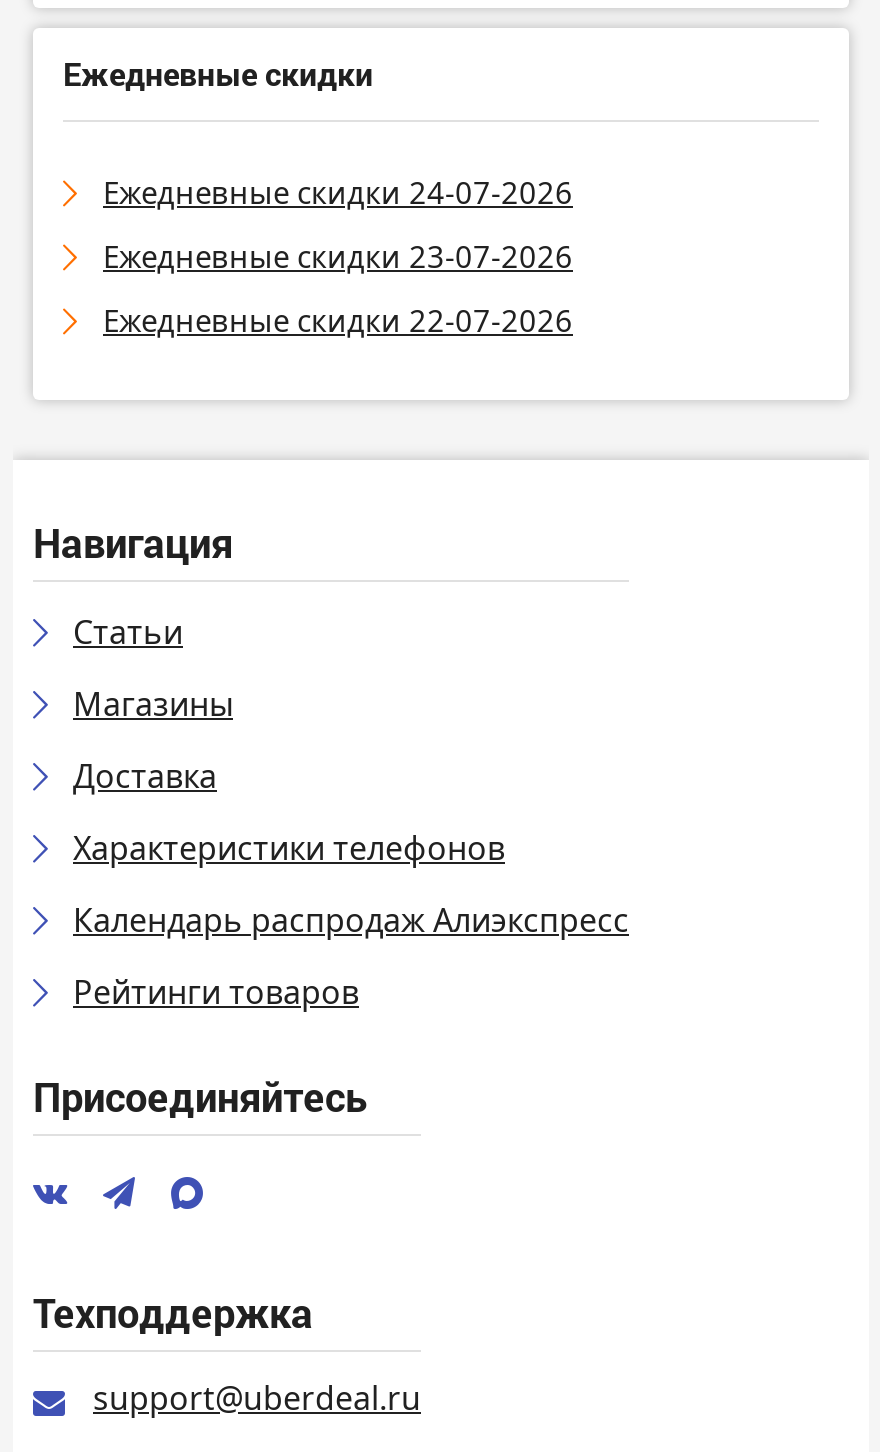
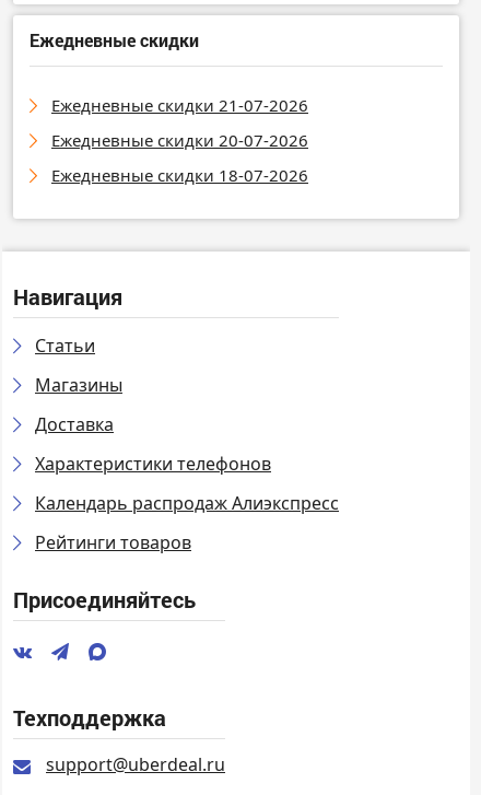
[103,171,573,211] Ежедневные скидки 24-07-2026 -> [51,93,308,115] Ежедневные скидки 21-07-2026
[103,235,573,275] Ежедневные скидки 23-07-2026 -> [51,128,308,150] Ежедневные скидки 20-07-2026
[103,299,573,339] Ежедневные скидки 22-07-2026 -> [51,163,308,185] Ежедневные скидки 18-07-2026

